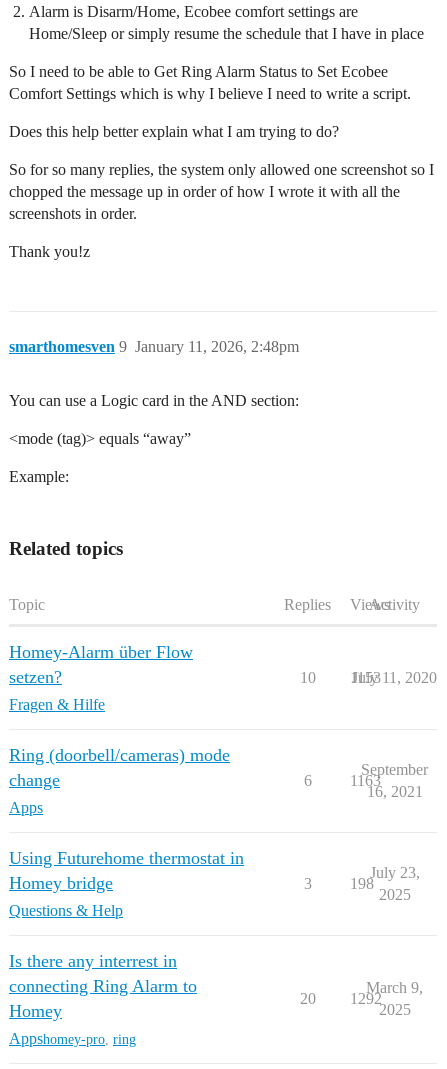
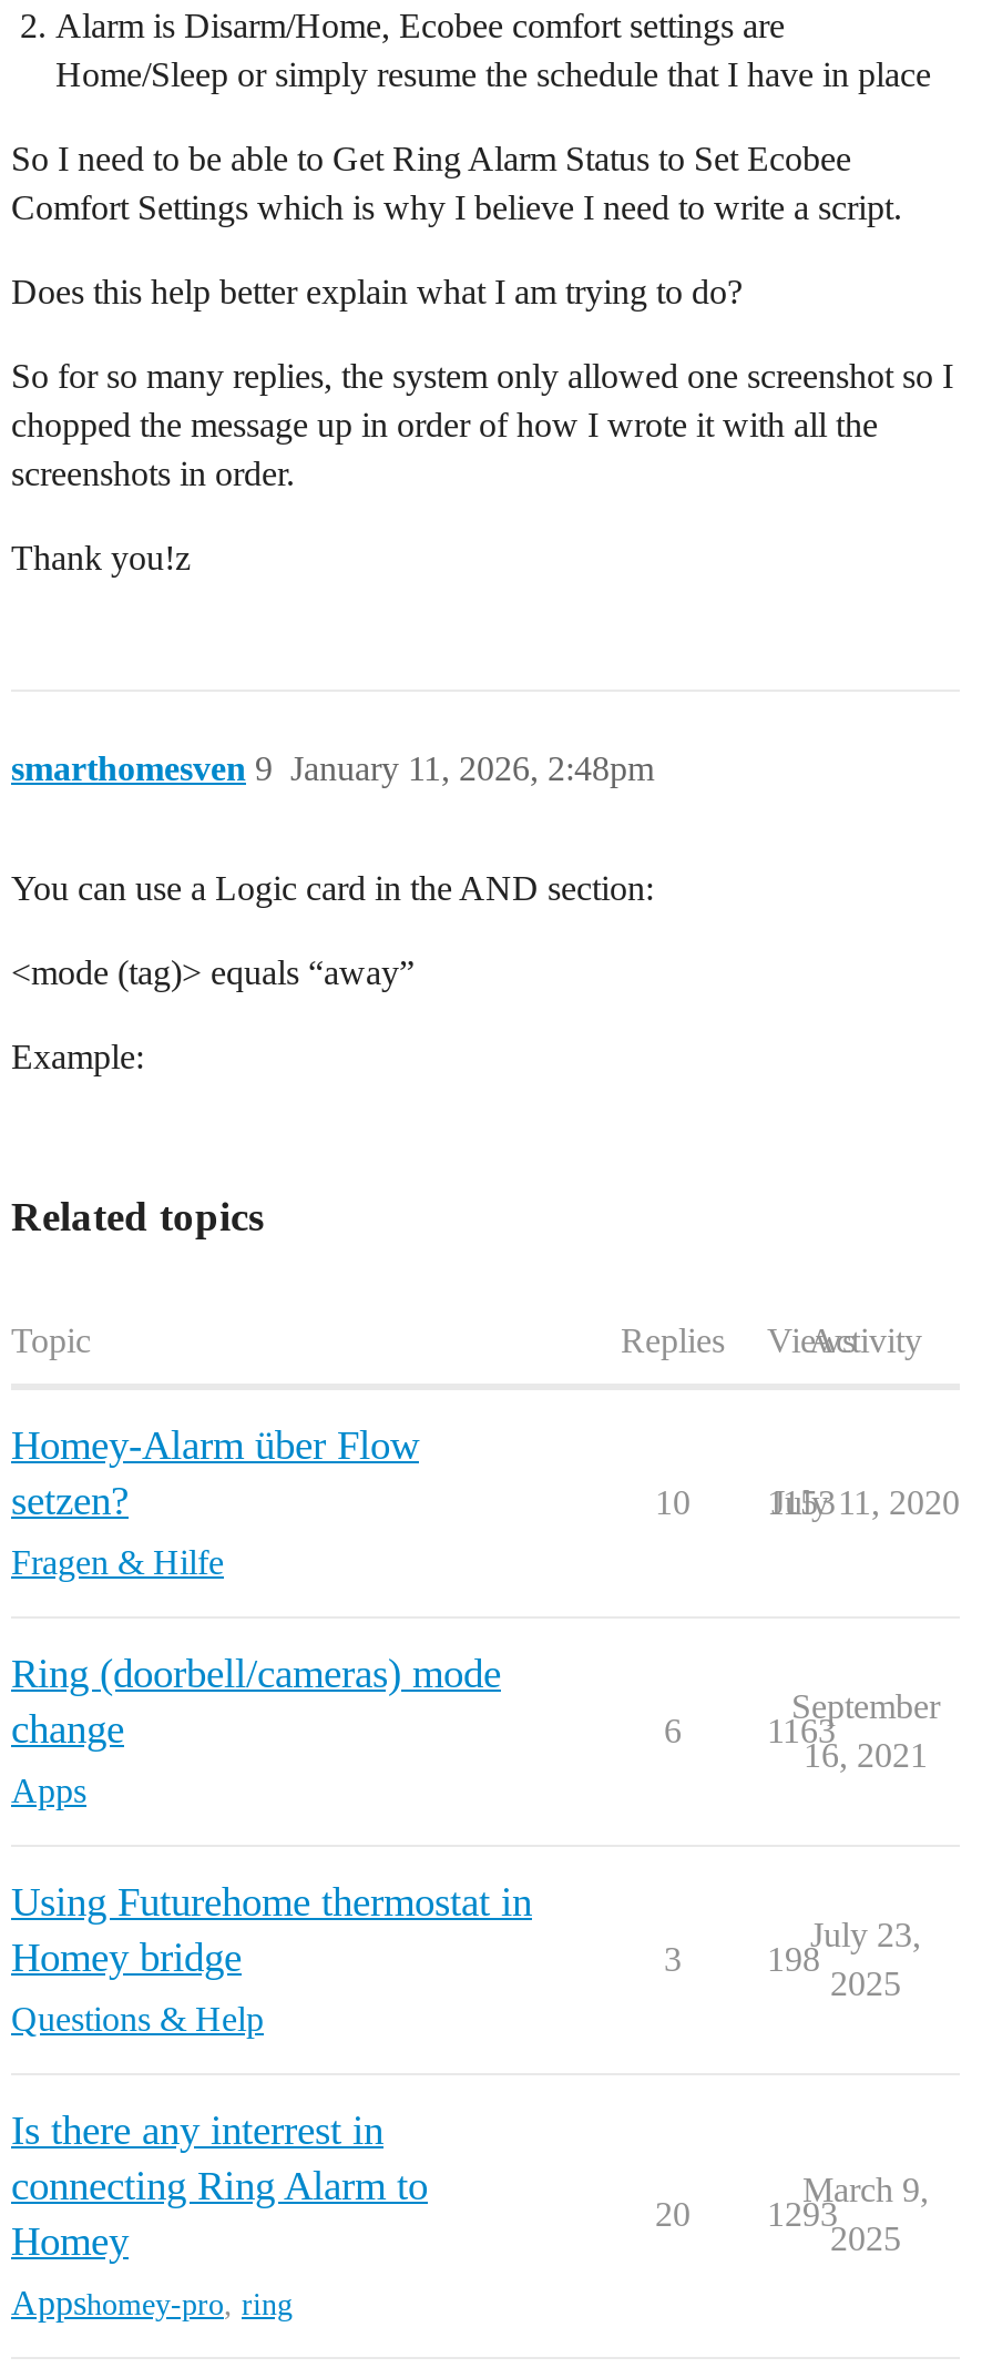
[350,990,382,1007] 1292 -> [767,2196,838,2233] 1293

